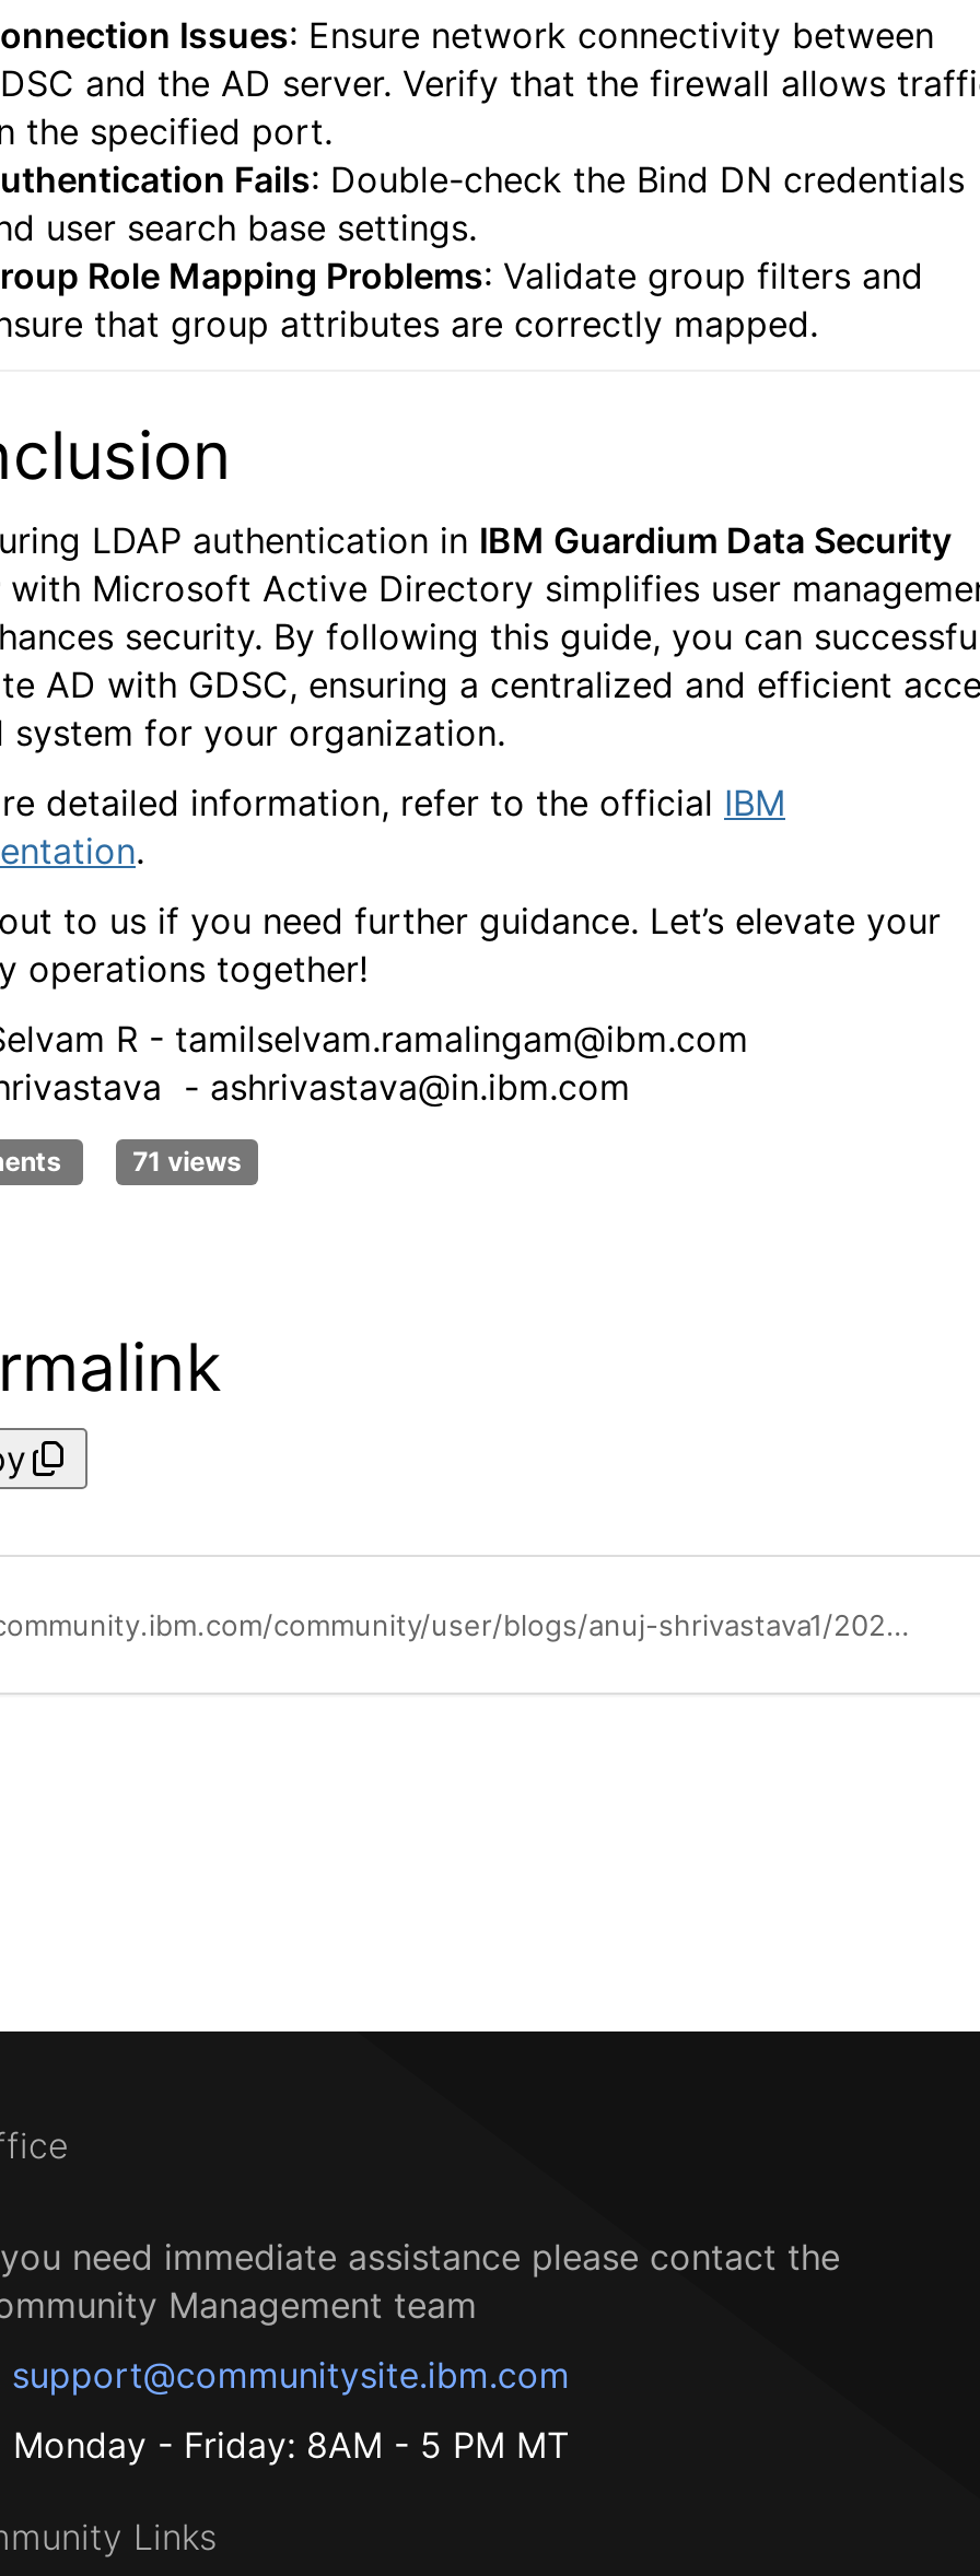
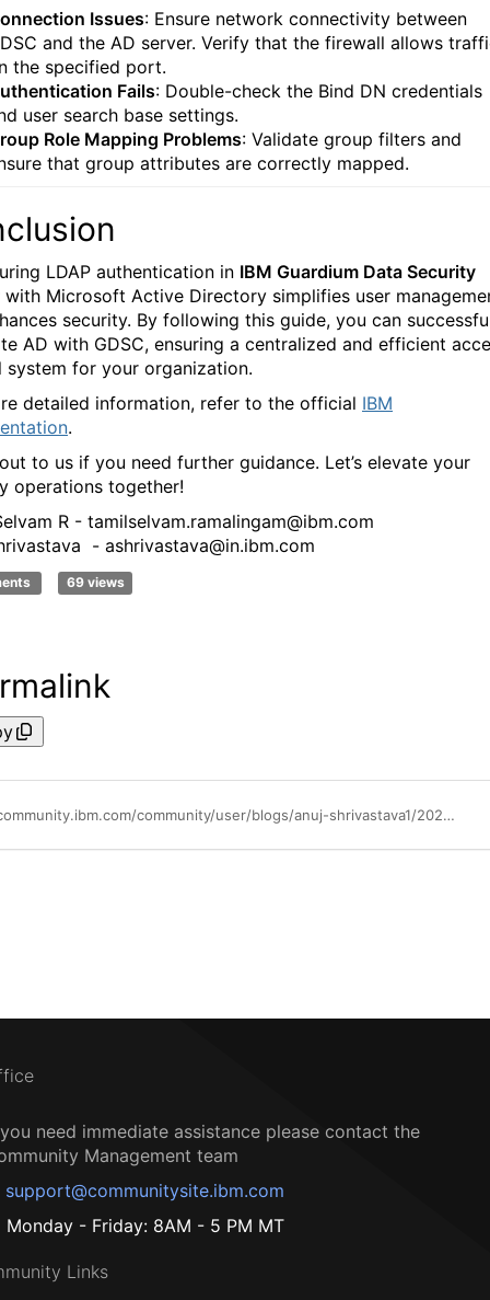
[133,1144,242,1177] 71 views -> [66,574,124,590] 69 views

